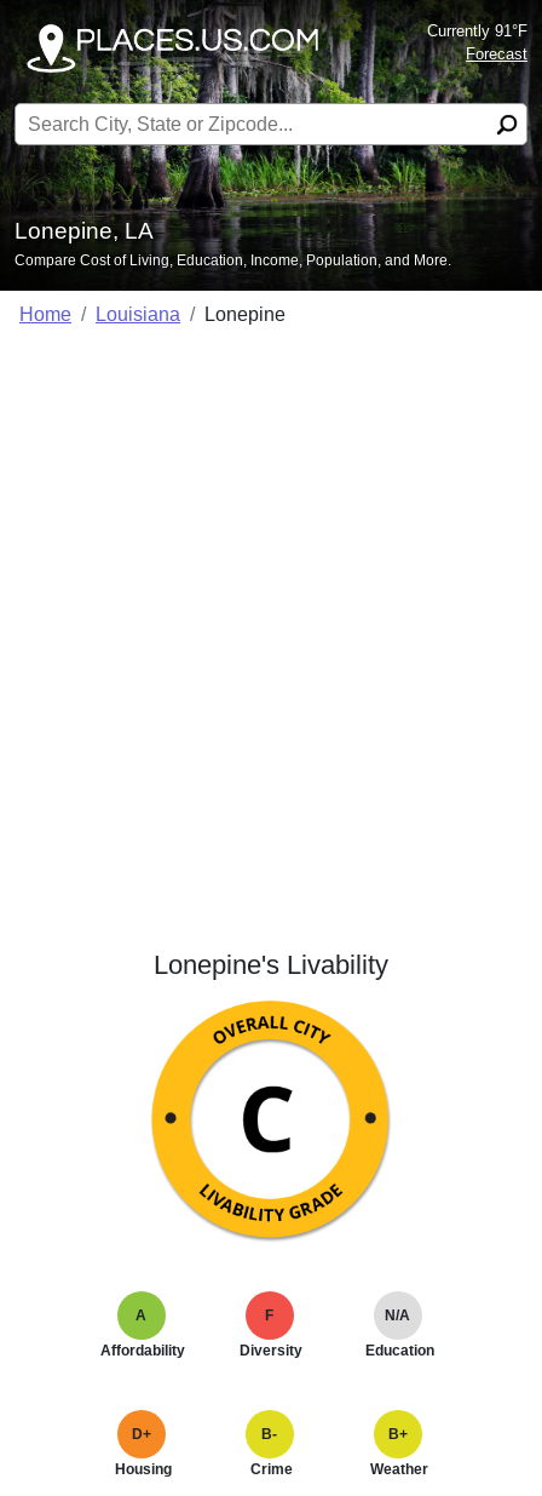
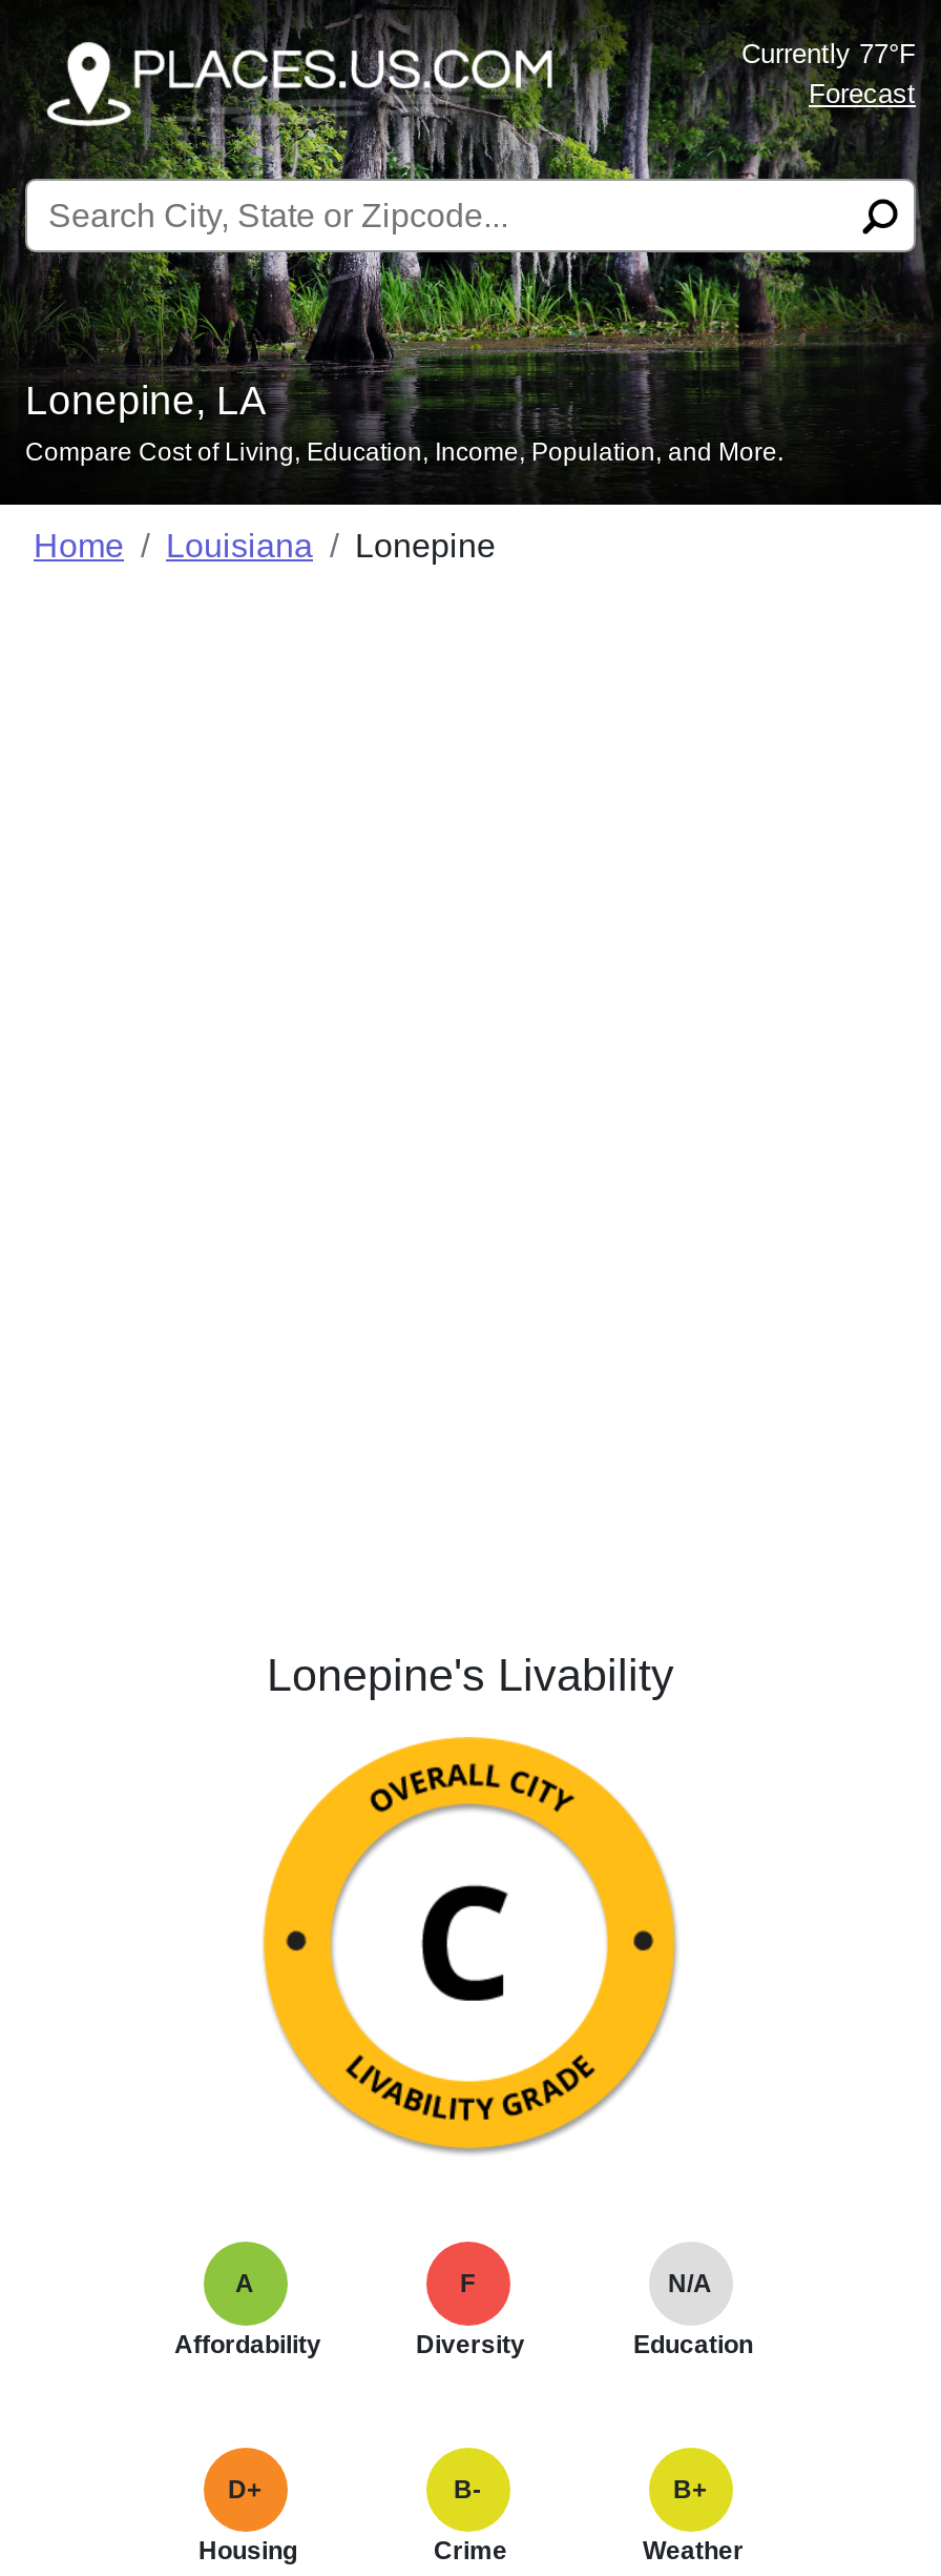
[427,22,527,40] Currently 91°F -> [741,38,916,69] Currently 77°F

